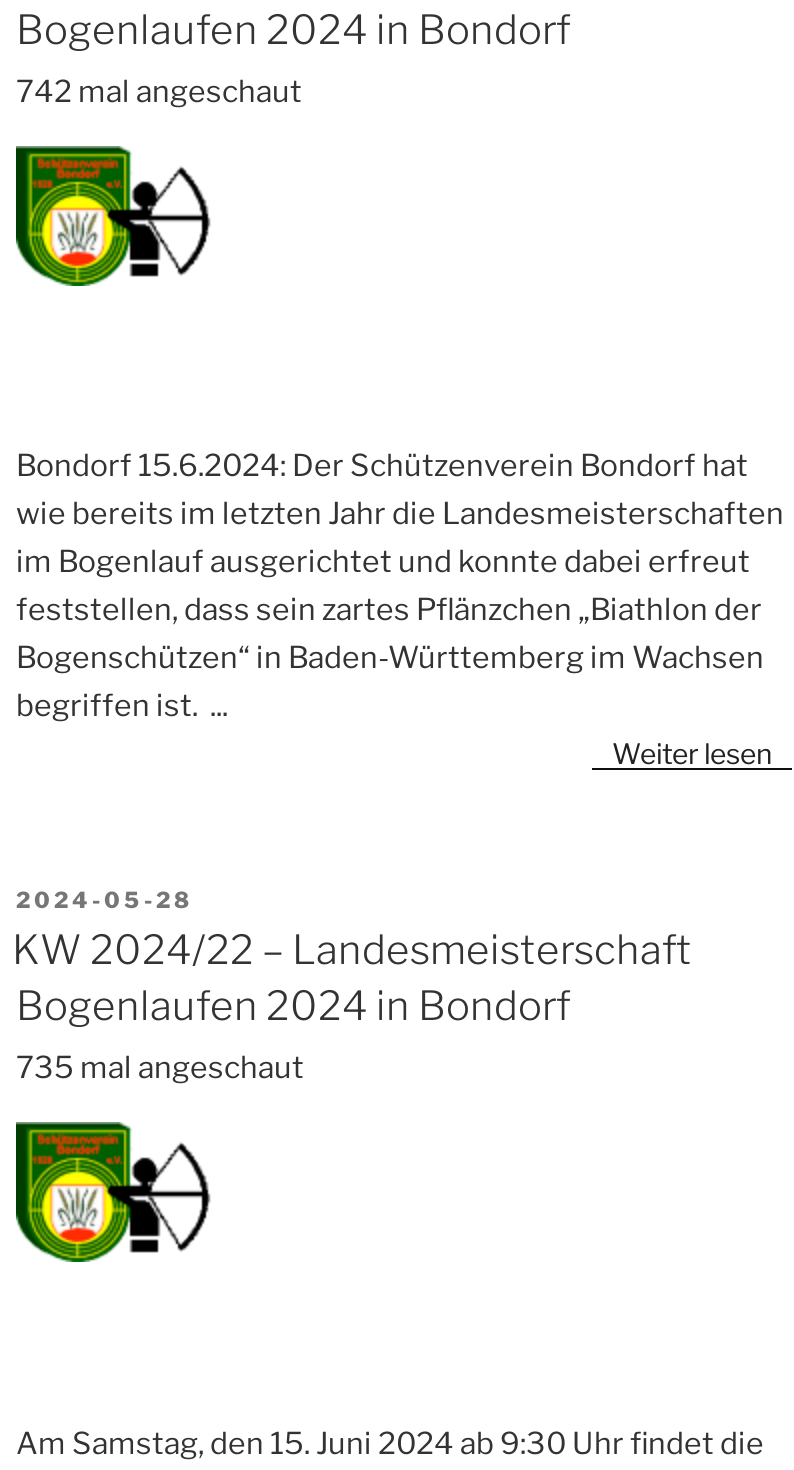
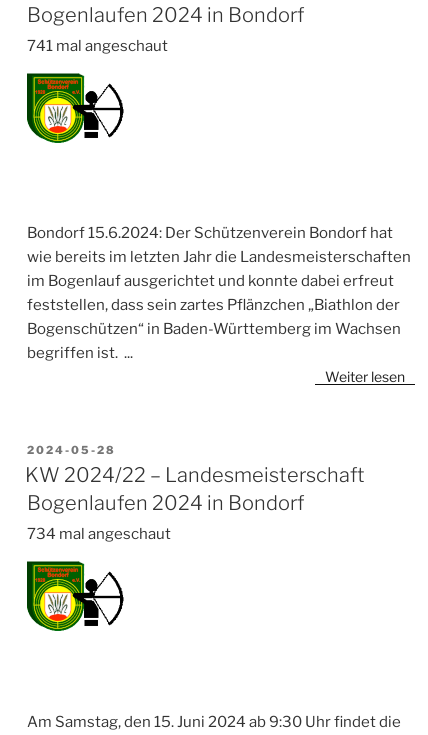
[16,73,302,109] 742 mal angeschaut -> [27,36,168,54] 741 mal angeschaut
[16,1050,304,1086] 735 mal angeschaut -> [27,525,171,543] 734 mal angeschaut

